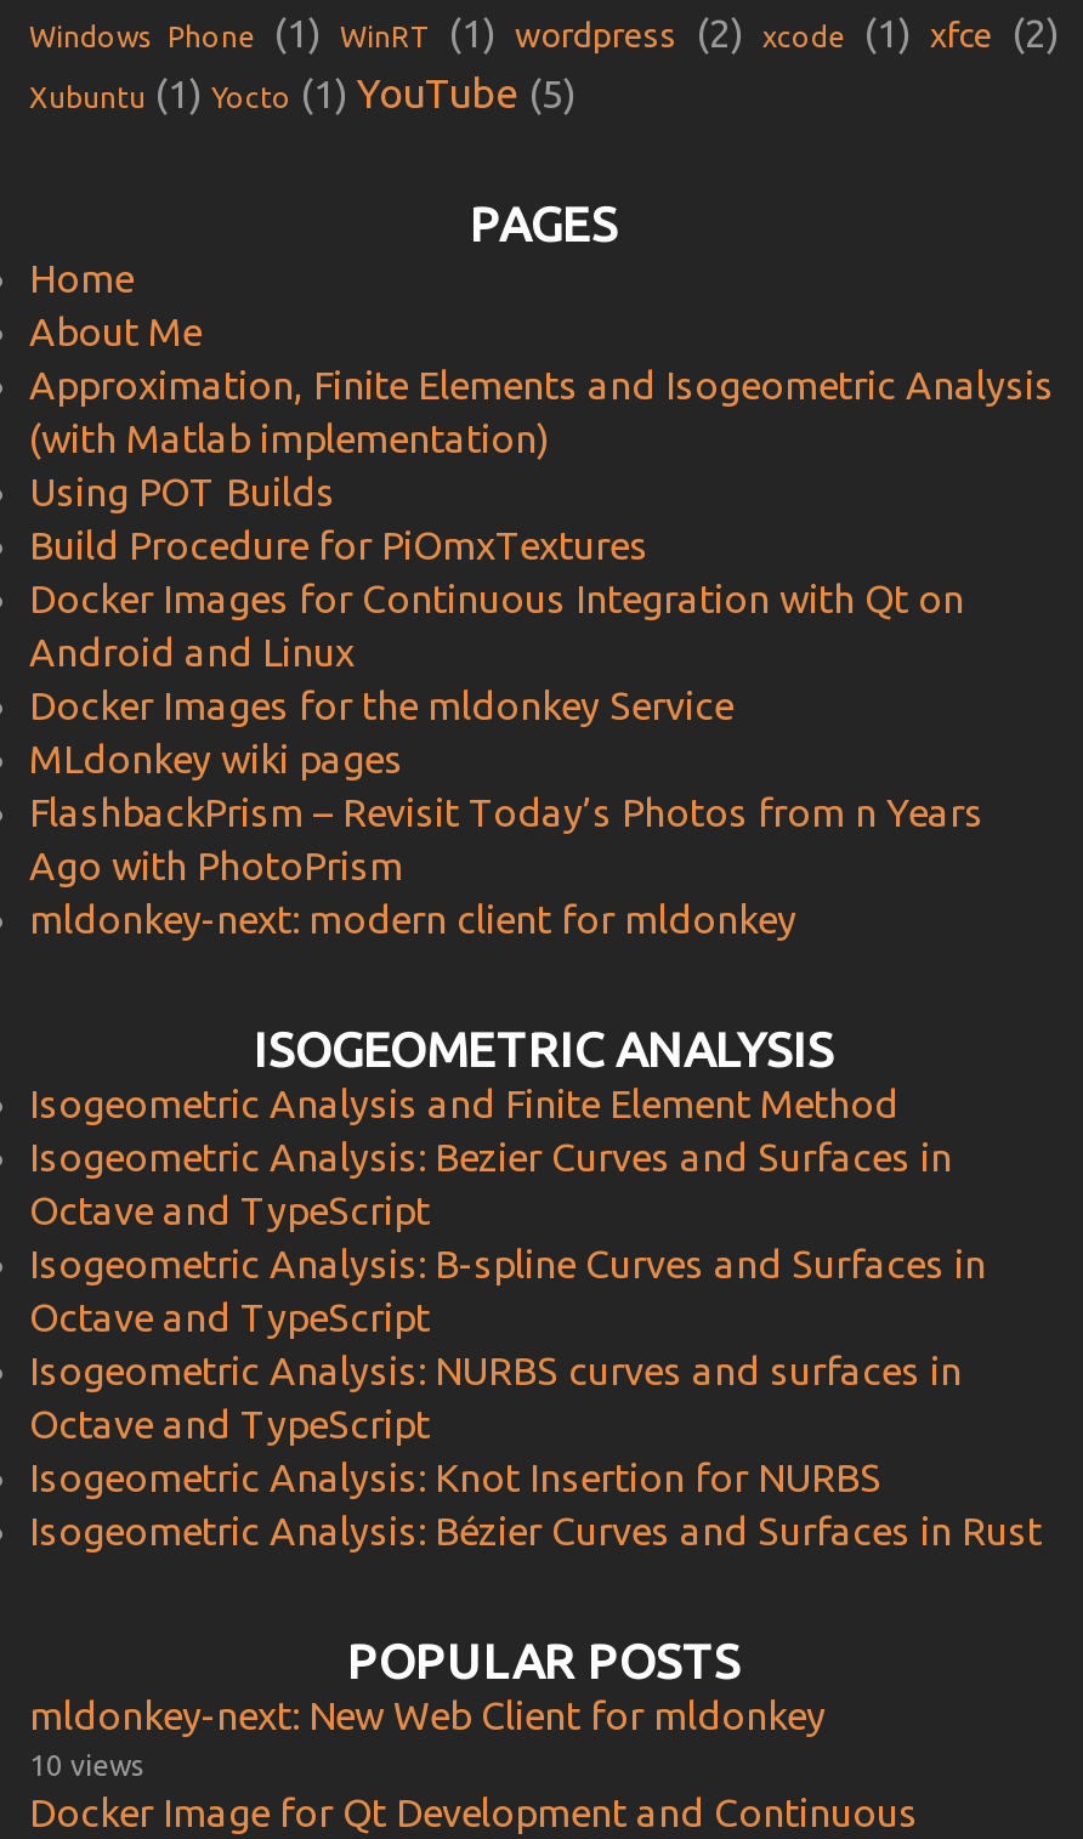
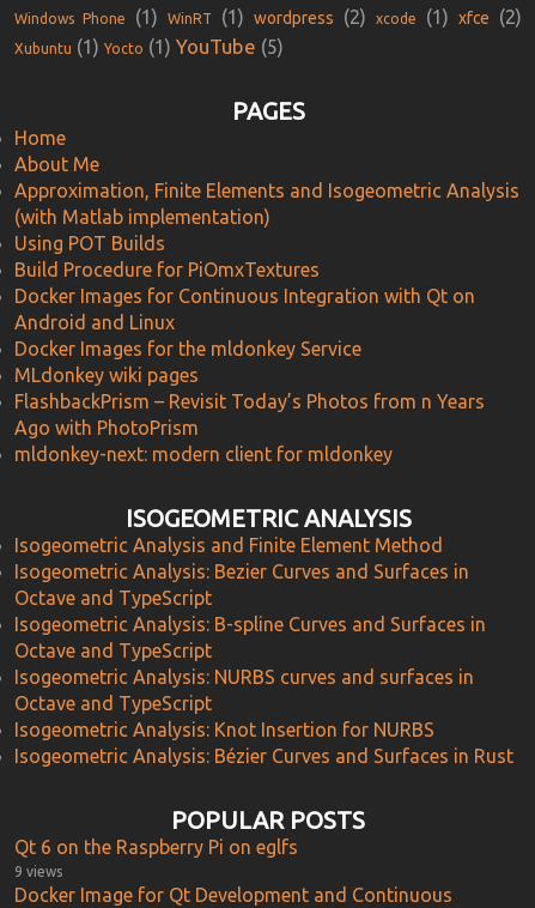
[29,1693,826,1780] mldonkey-next: New Web Client for mldonkey | 10 views -> [14,836,298,879] Qt 6 on the Raspberry Pi on eglfs | 9 views

